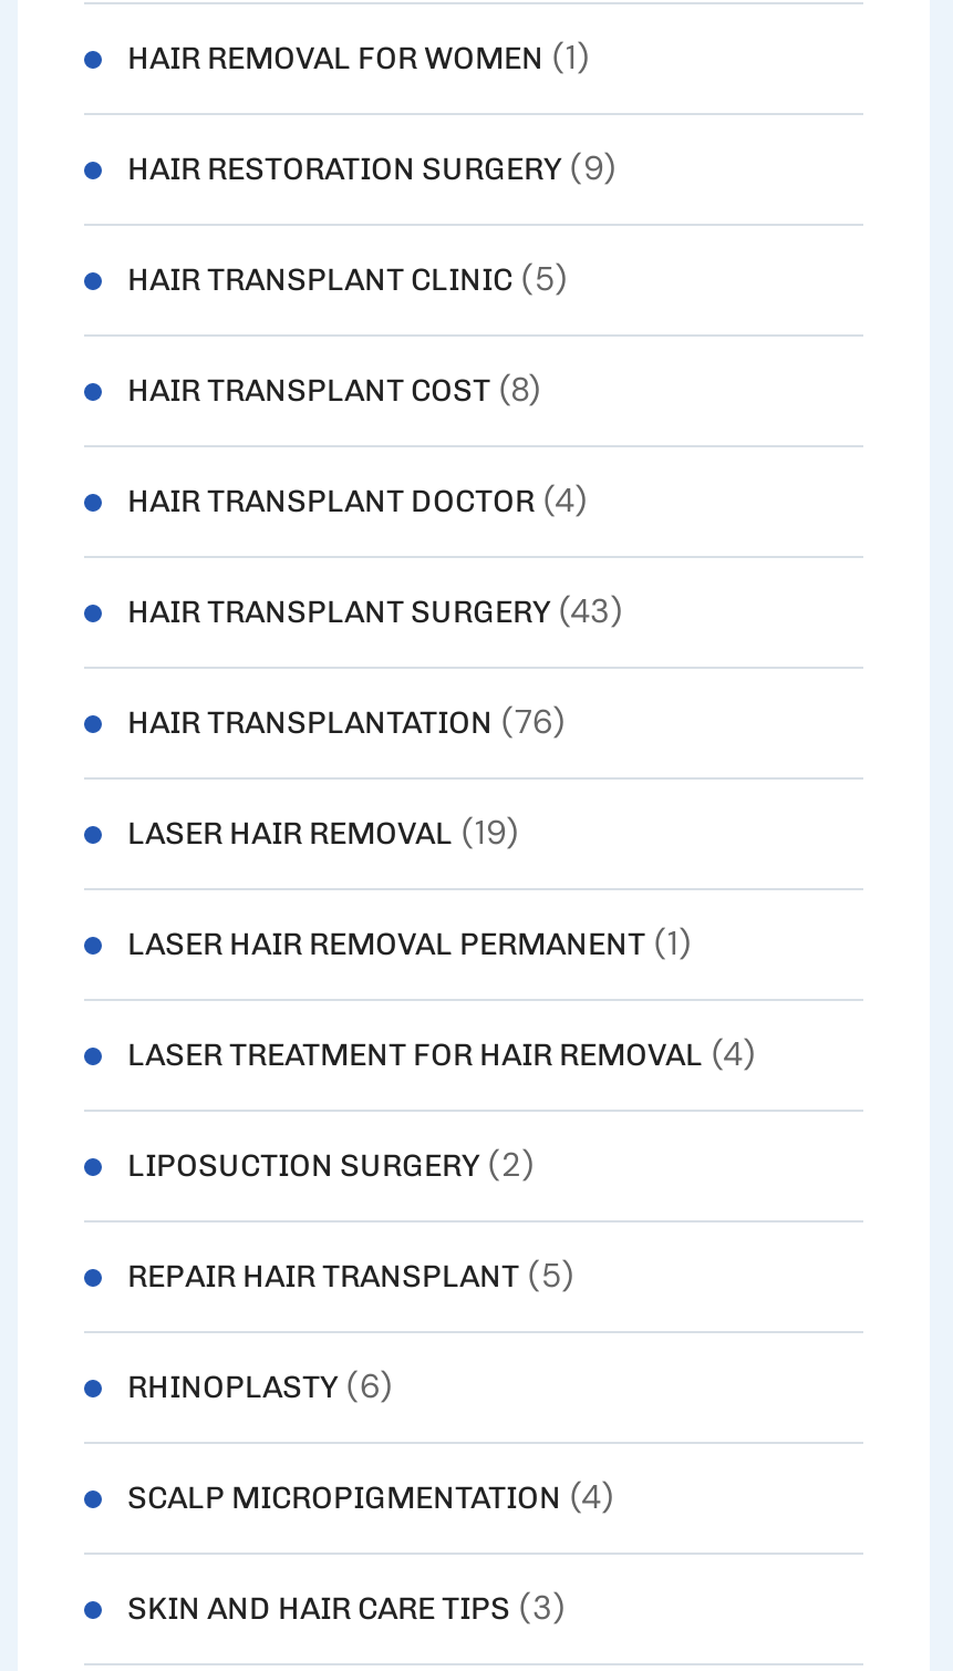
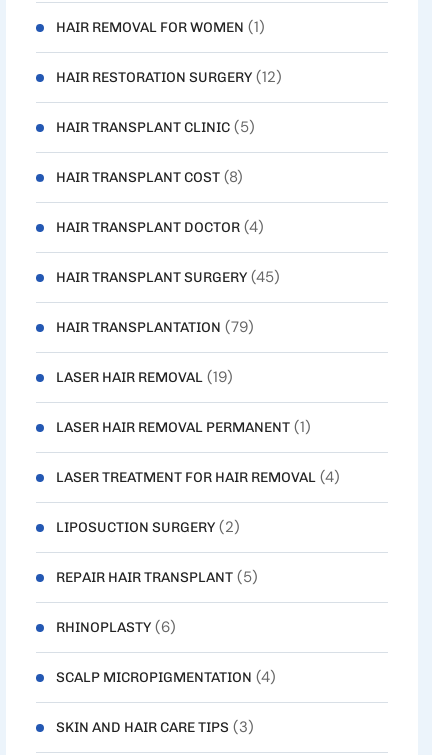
[127,146,617,191] HAIR RESTORATION SURGERY (9) -> [55,67,281,87] HAIR RESTORATION SURGERY (12)
[127,589,623,634] HAIR TRANSPLANT SURGERY (43) -> [55,267,279,287] HAIR TRANSPLANT SURGERY (45)
[127,700,566,744] HAIR TRANSPLANTATION (76) -> [55,317,253,337] HAIR TRANSPLANTATION (79)

